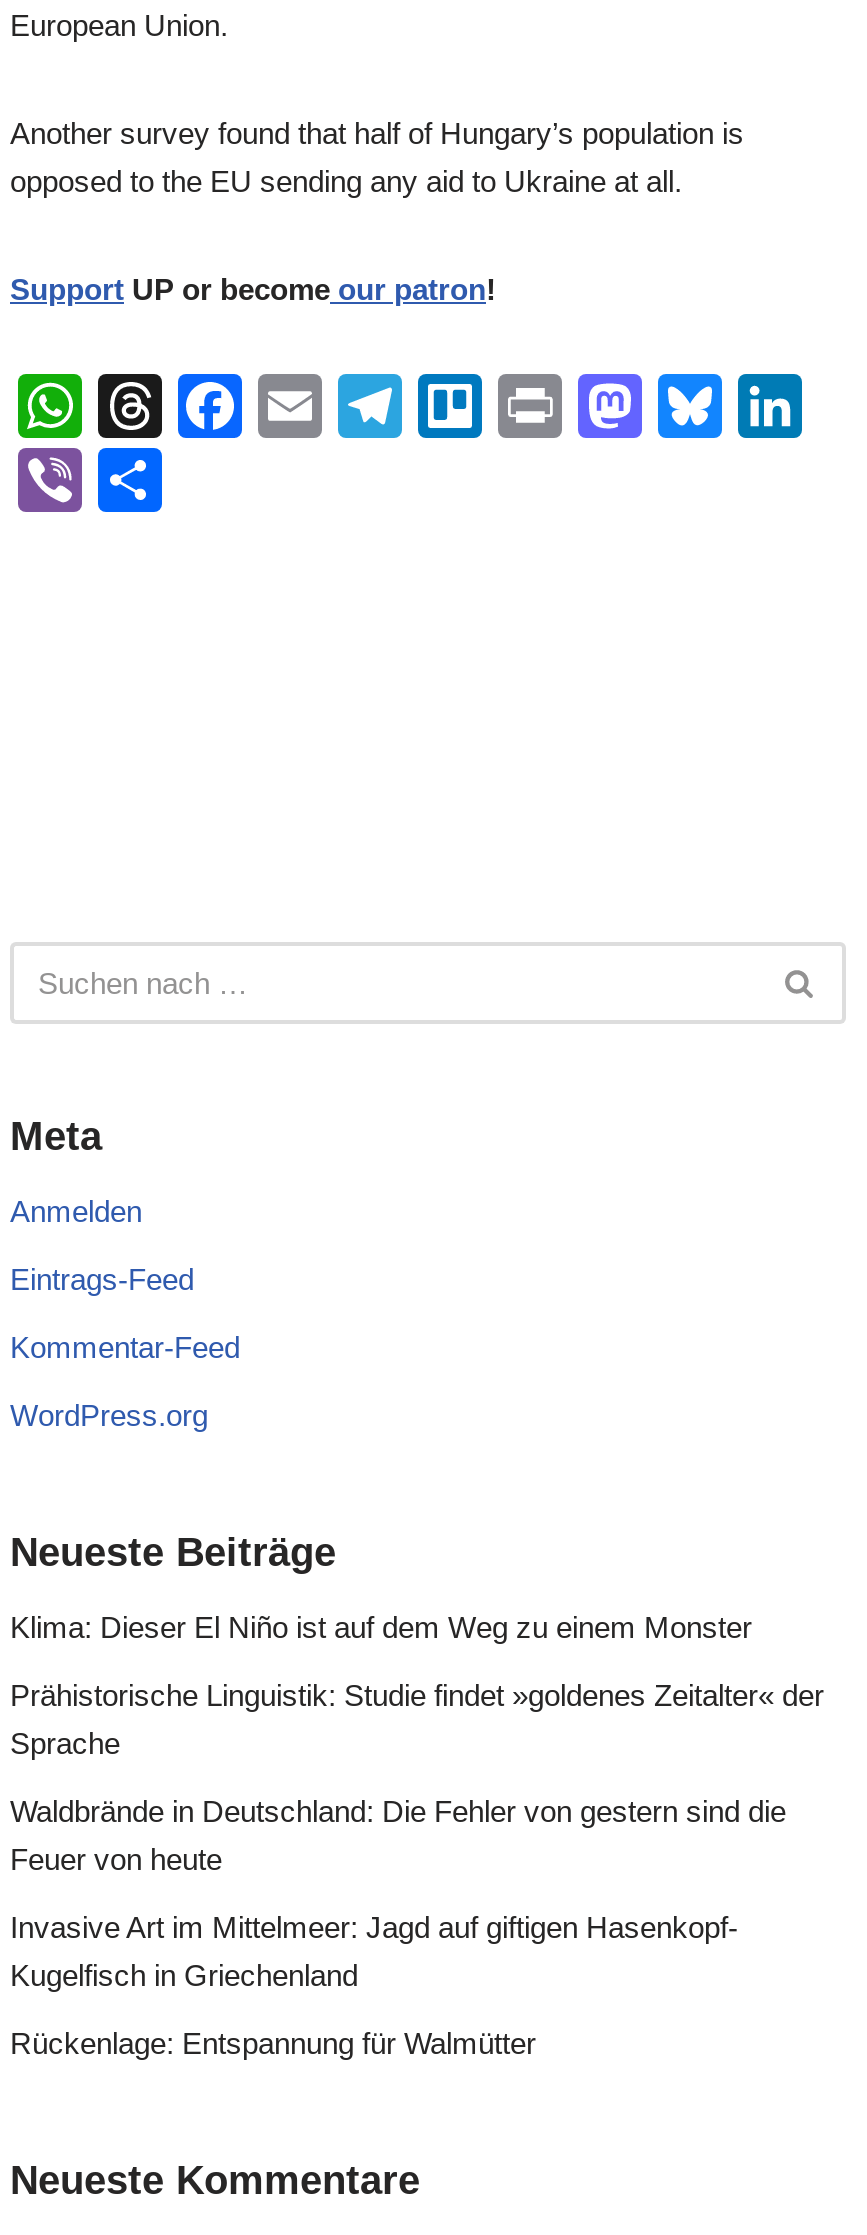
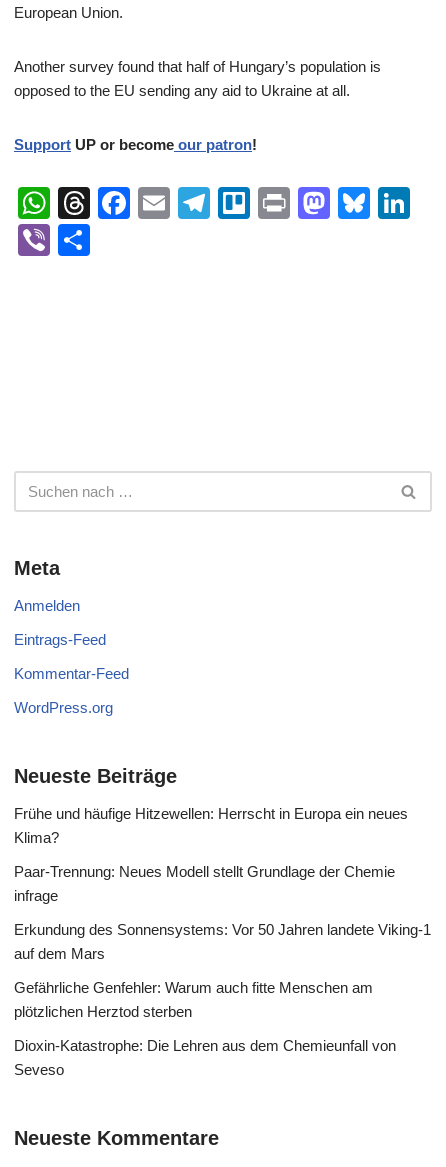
[10,1610,752,1644] Klima: Dieser El Niño ist auf dem Weg zu einem Monster -> [14,805,408,846] Frühe und häufige Hitzewellen: Herrscht in Europa ein neues | Klima?
[10,1678,824,1760] Prähistorische Linguistik: Studie findet »goldenes Zeitalter« der | Sprache -> [14,863,395,904] Paar-Trennung: Neues Modell stellt Grundlage der Chemie | infrage
[10,1794,786,1876] Waldbrände in Deutschland: Die Fehler von gestern sind die | Feuer von heute -> [14,921,431,962] Erkundung des Sonnensystems: Vor 50 Jahren landete Viking-1 | auf dem Mars
[10,1910,738,1992] Invasive Art im Mittelmeer: Jagd auf giftigen Hasenkopf- | Kugelfisch in Griechenland -> [14,979,373,1020] Gefährliche Genfehler: Warum auch fitte Menschen am | plötzlichen Herztod sterben
[10,2026,536,2060] Rückenlage: Entspannung für Walmütter -> [14,1037,396,1078] Dioxin-Katastrophe: Die Lehren aus dem Chemieunfall von | Seveso

